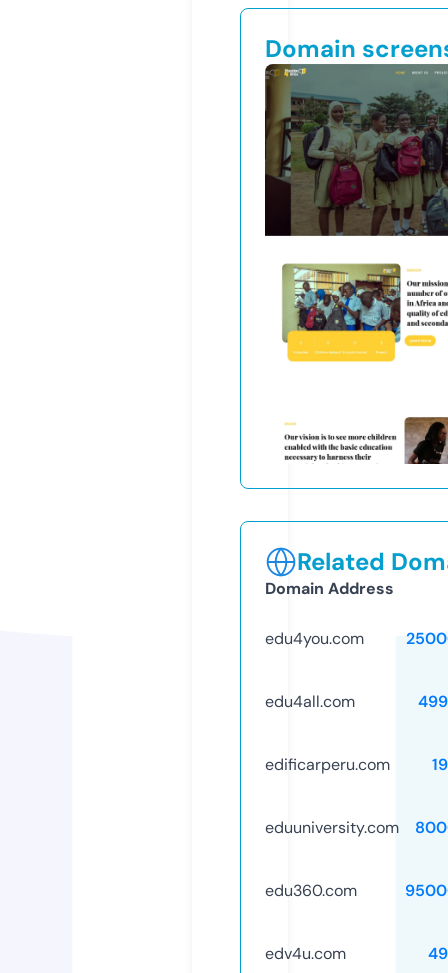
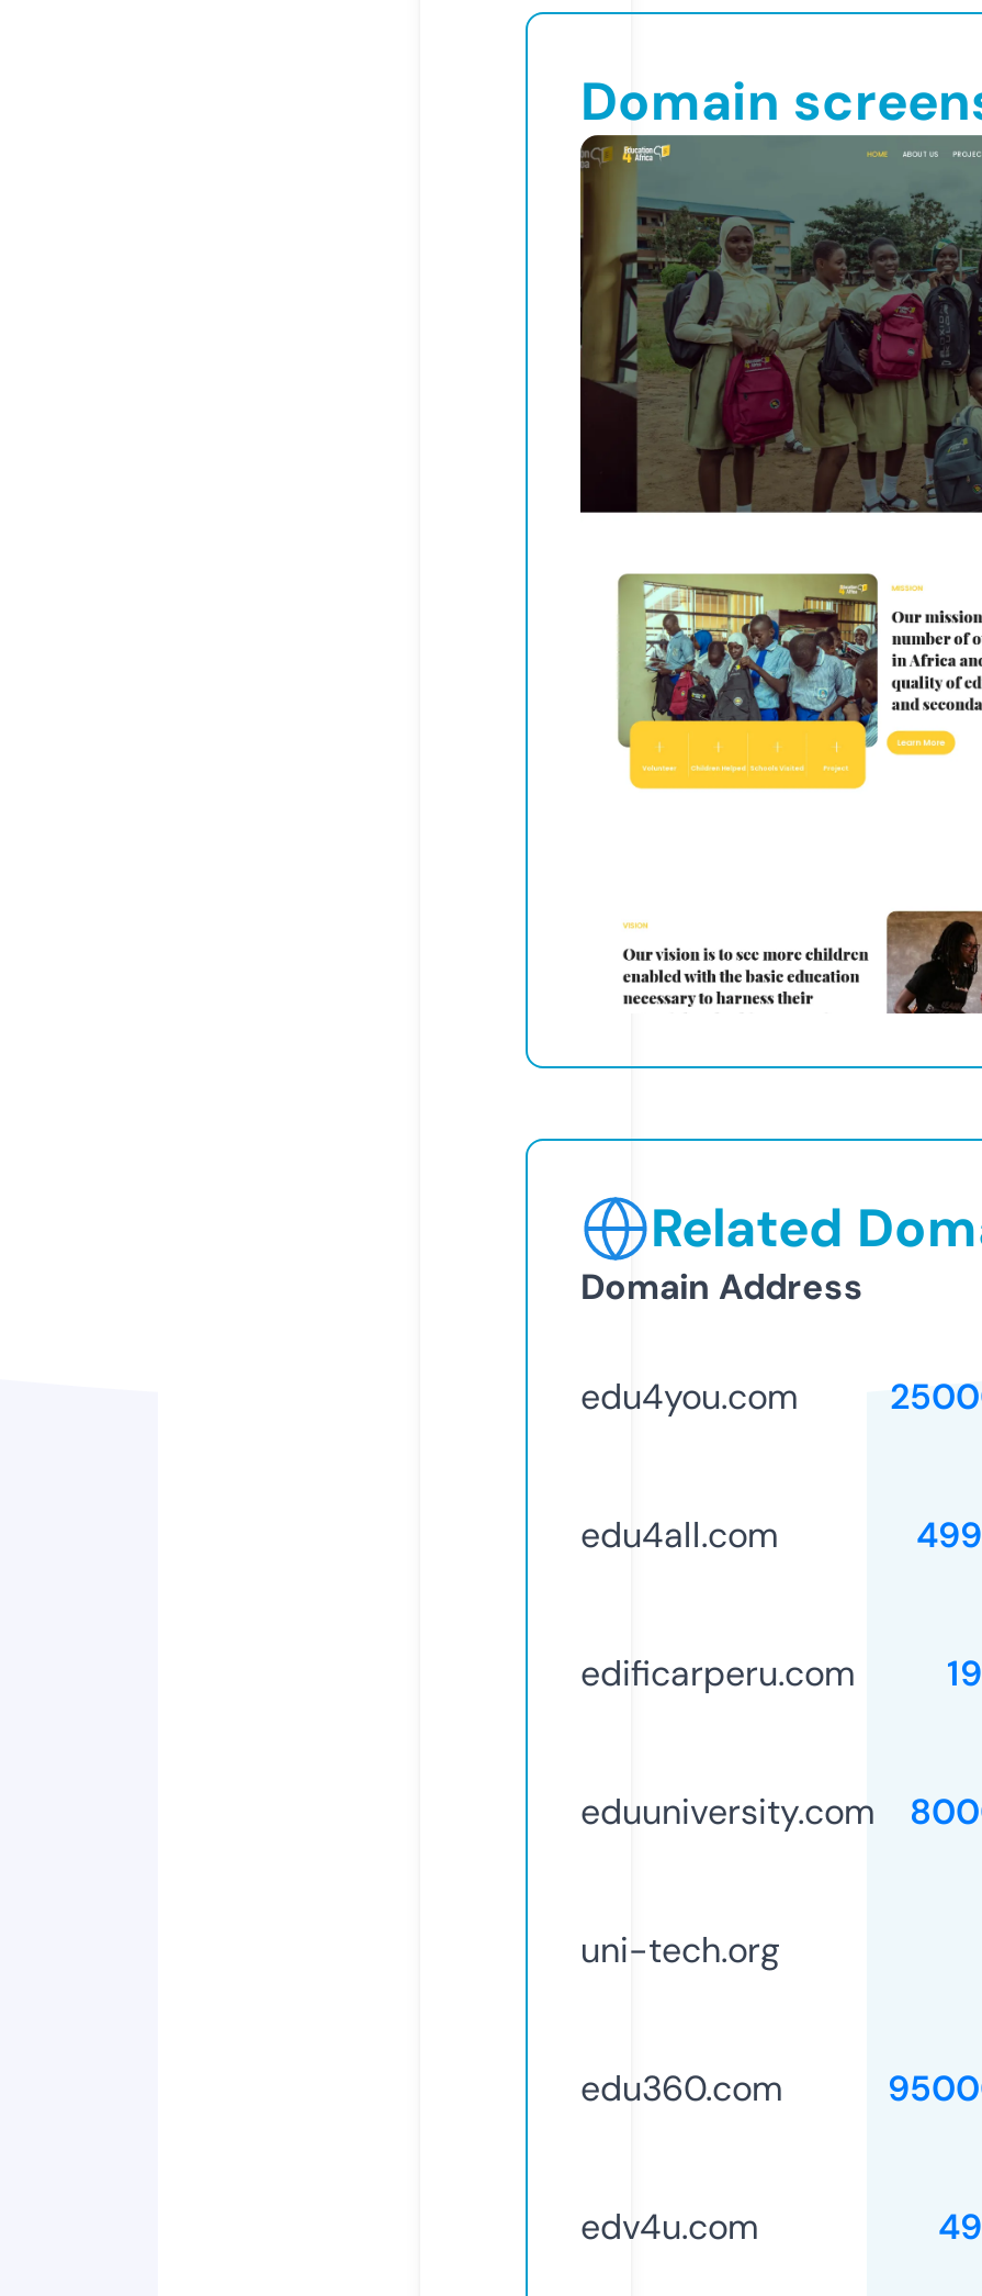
none -> [580,1927,780,1973] uni-tech.org

